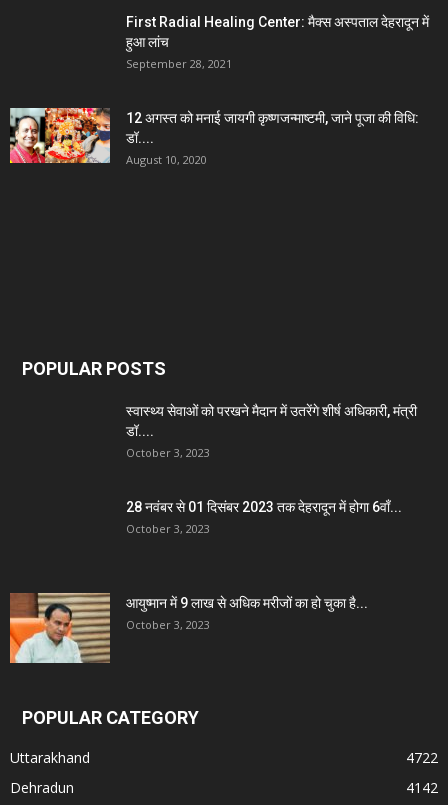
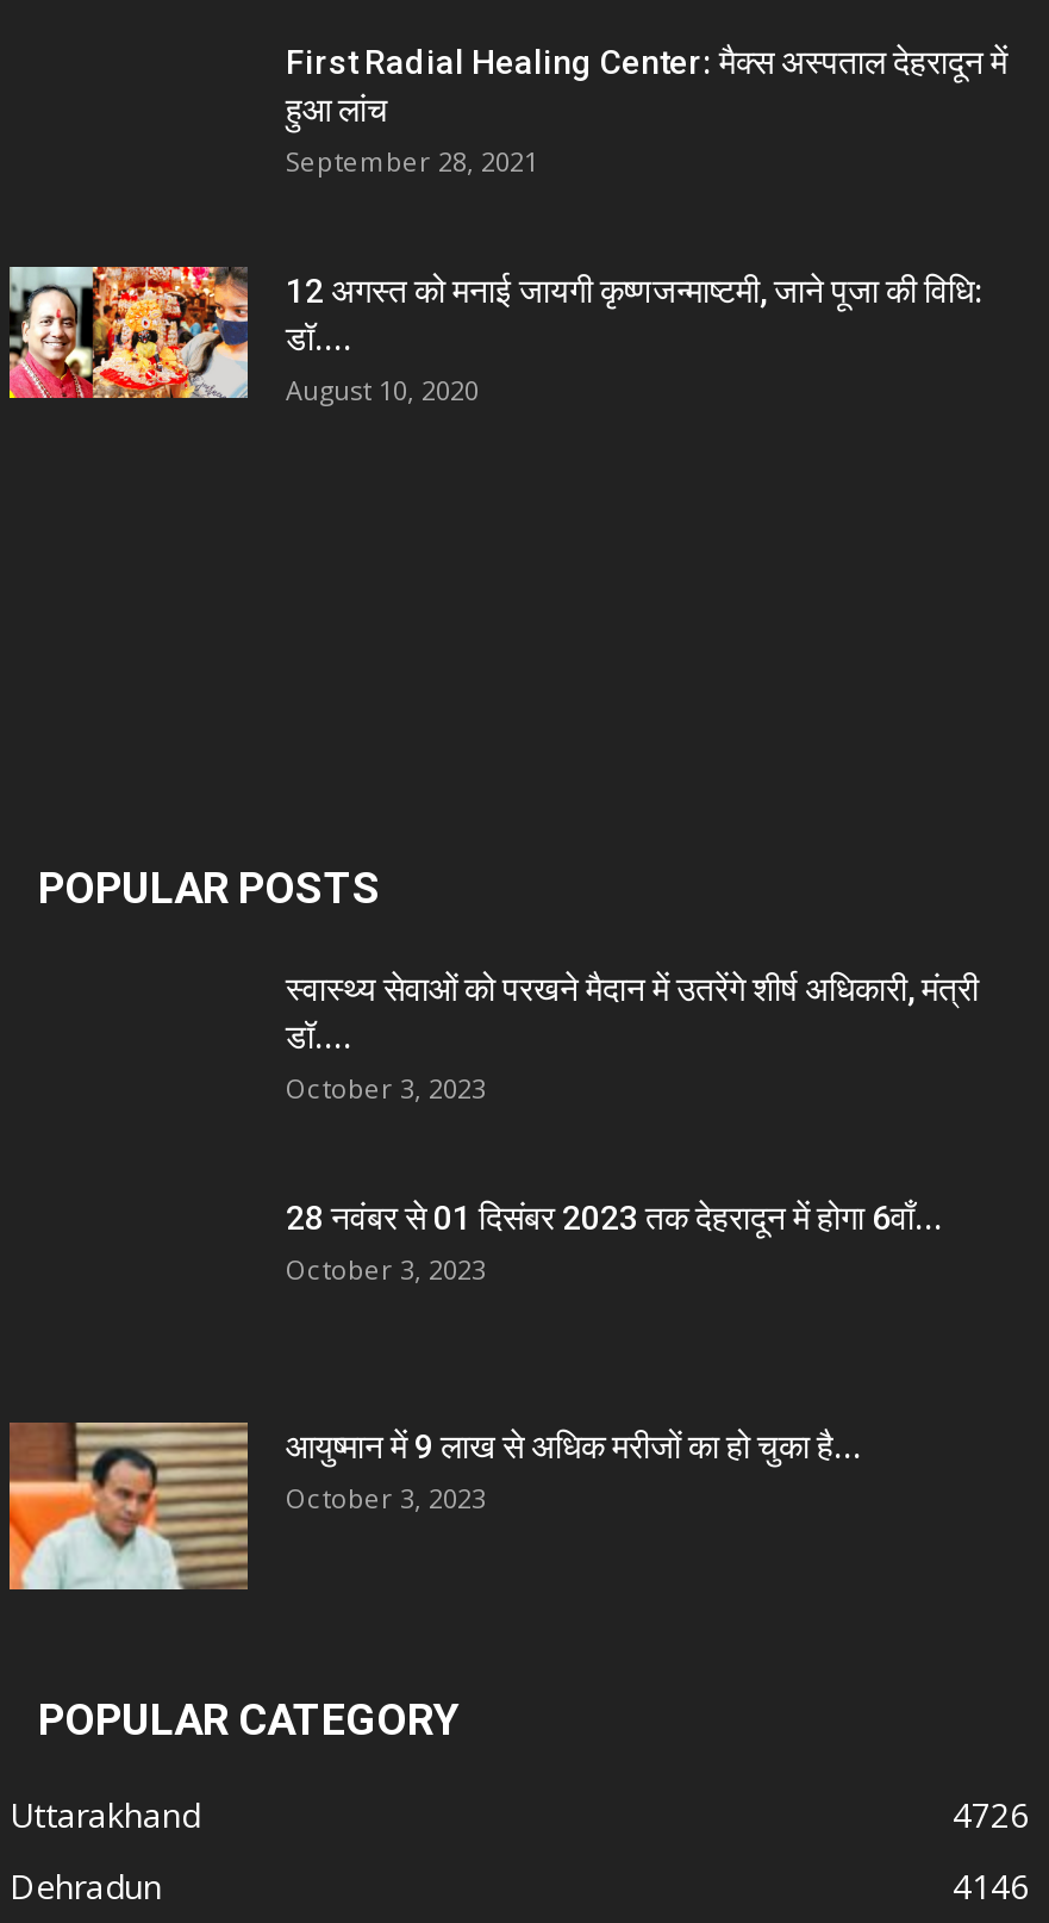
[406,748,438,767] 4722 -> [953,1793,1029,1838] 4726
[406,778,438,797] 4142 -> [953,1864,1029,1910] 4146

